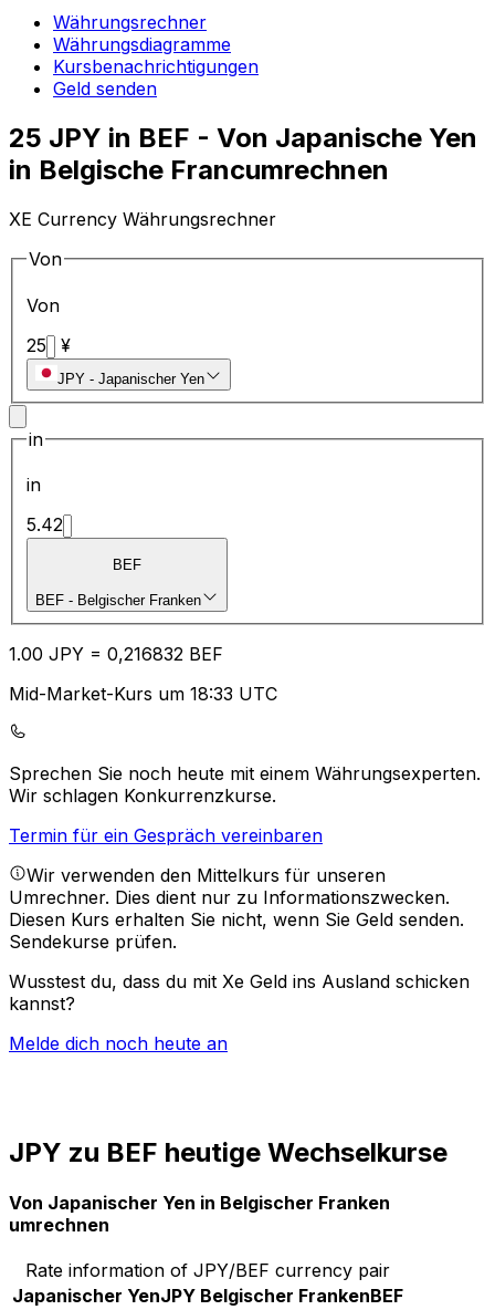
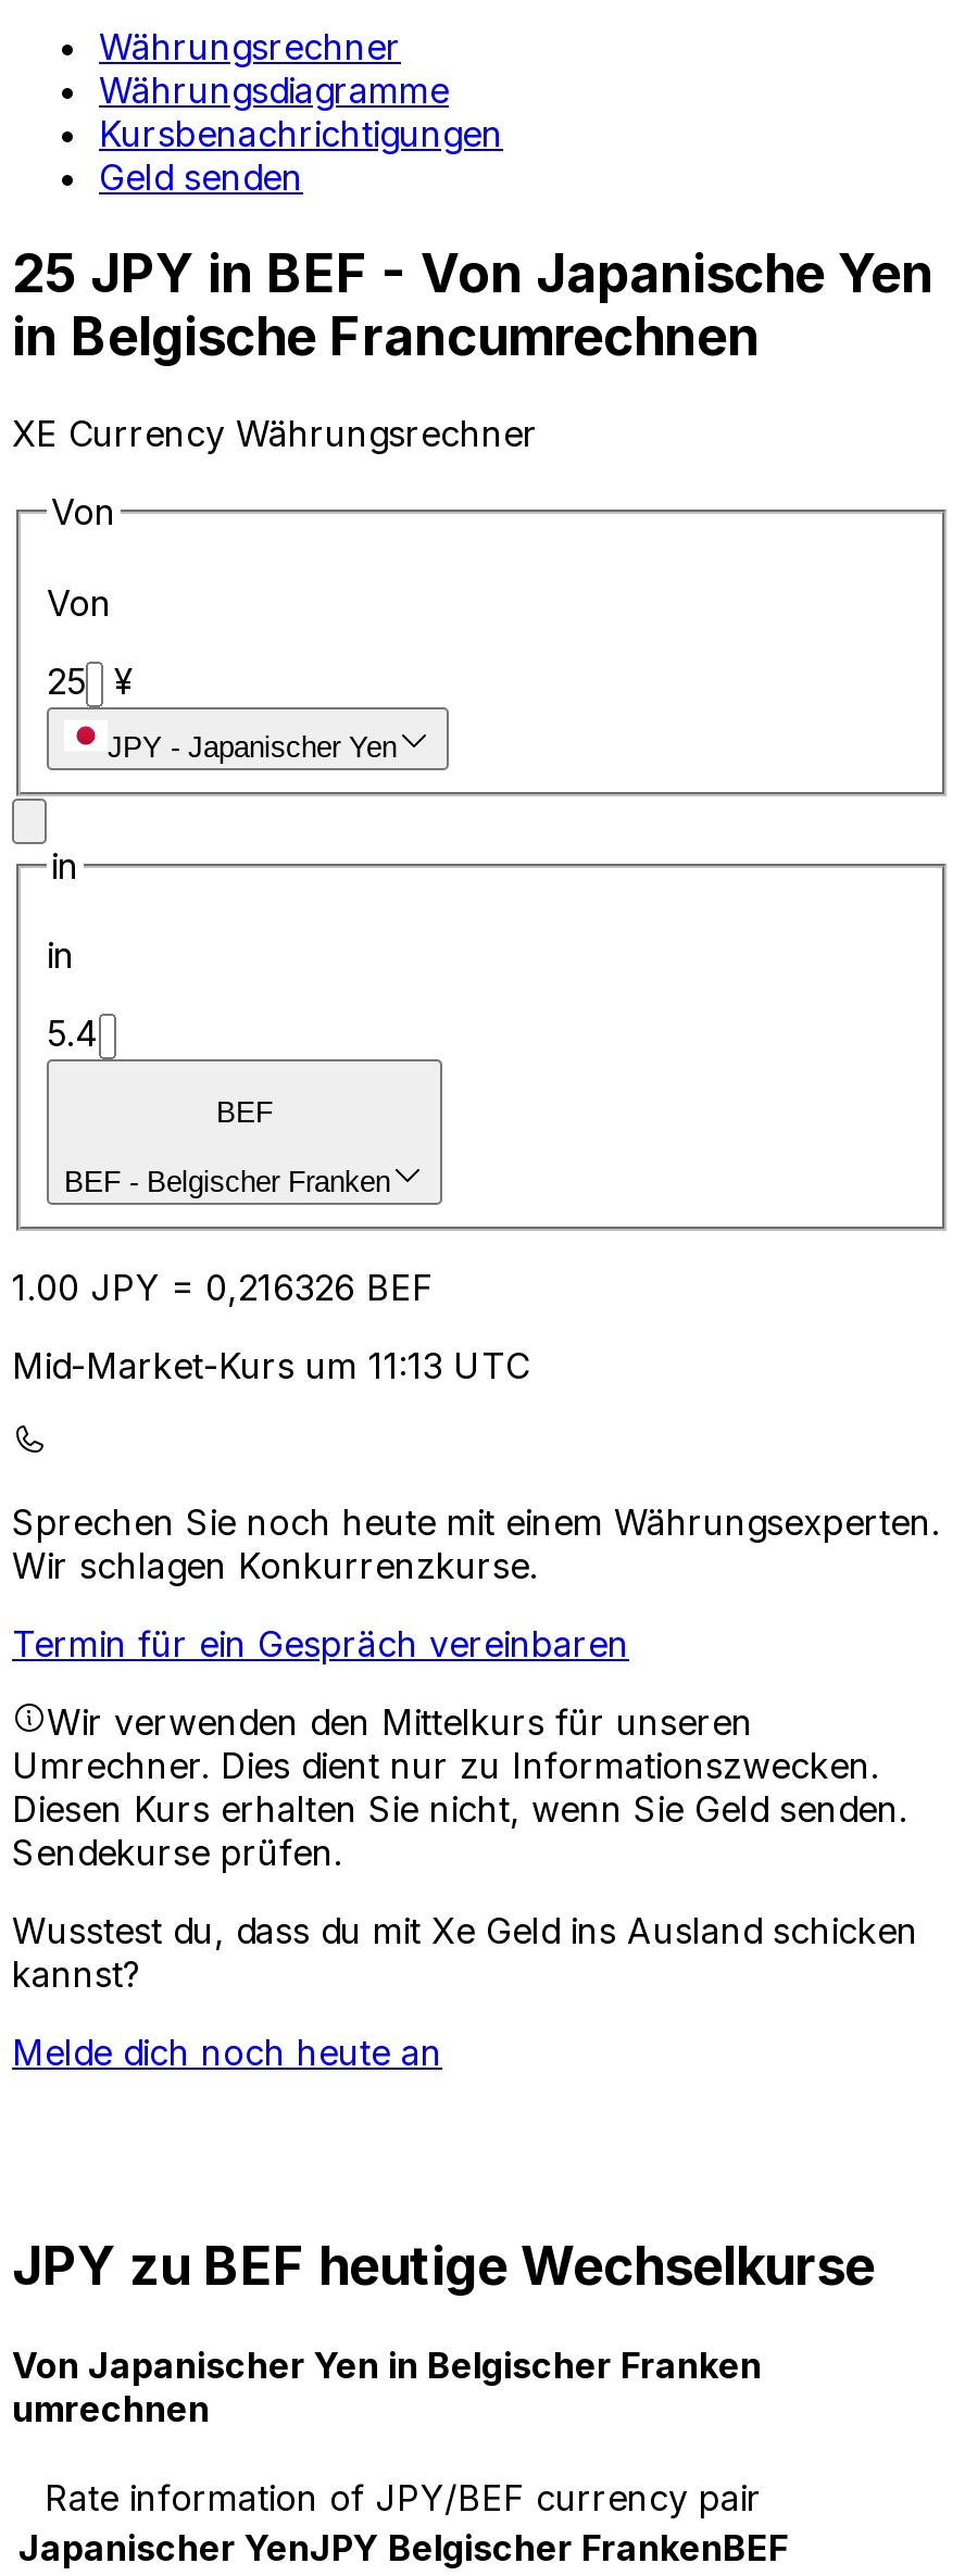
[27,514,63,536] 5.42 -> [47,1012,99,1056] 5.4
[9,643,223,665] 1.00 JPY = 0,216832 BEF -> [12,1266,434,1309] 1.00 JPY = 0,216326 BEF
[9,683,277,705] Mid-Market-Kurs um 18:33 UTC -> [12,1344,529,1387] Mid-Market-Kurs um 11:13 UTC

